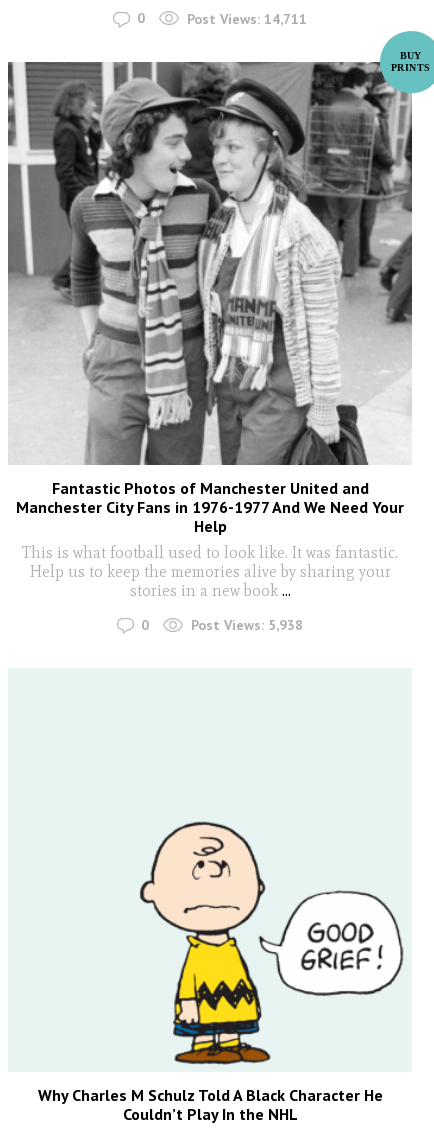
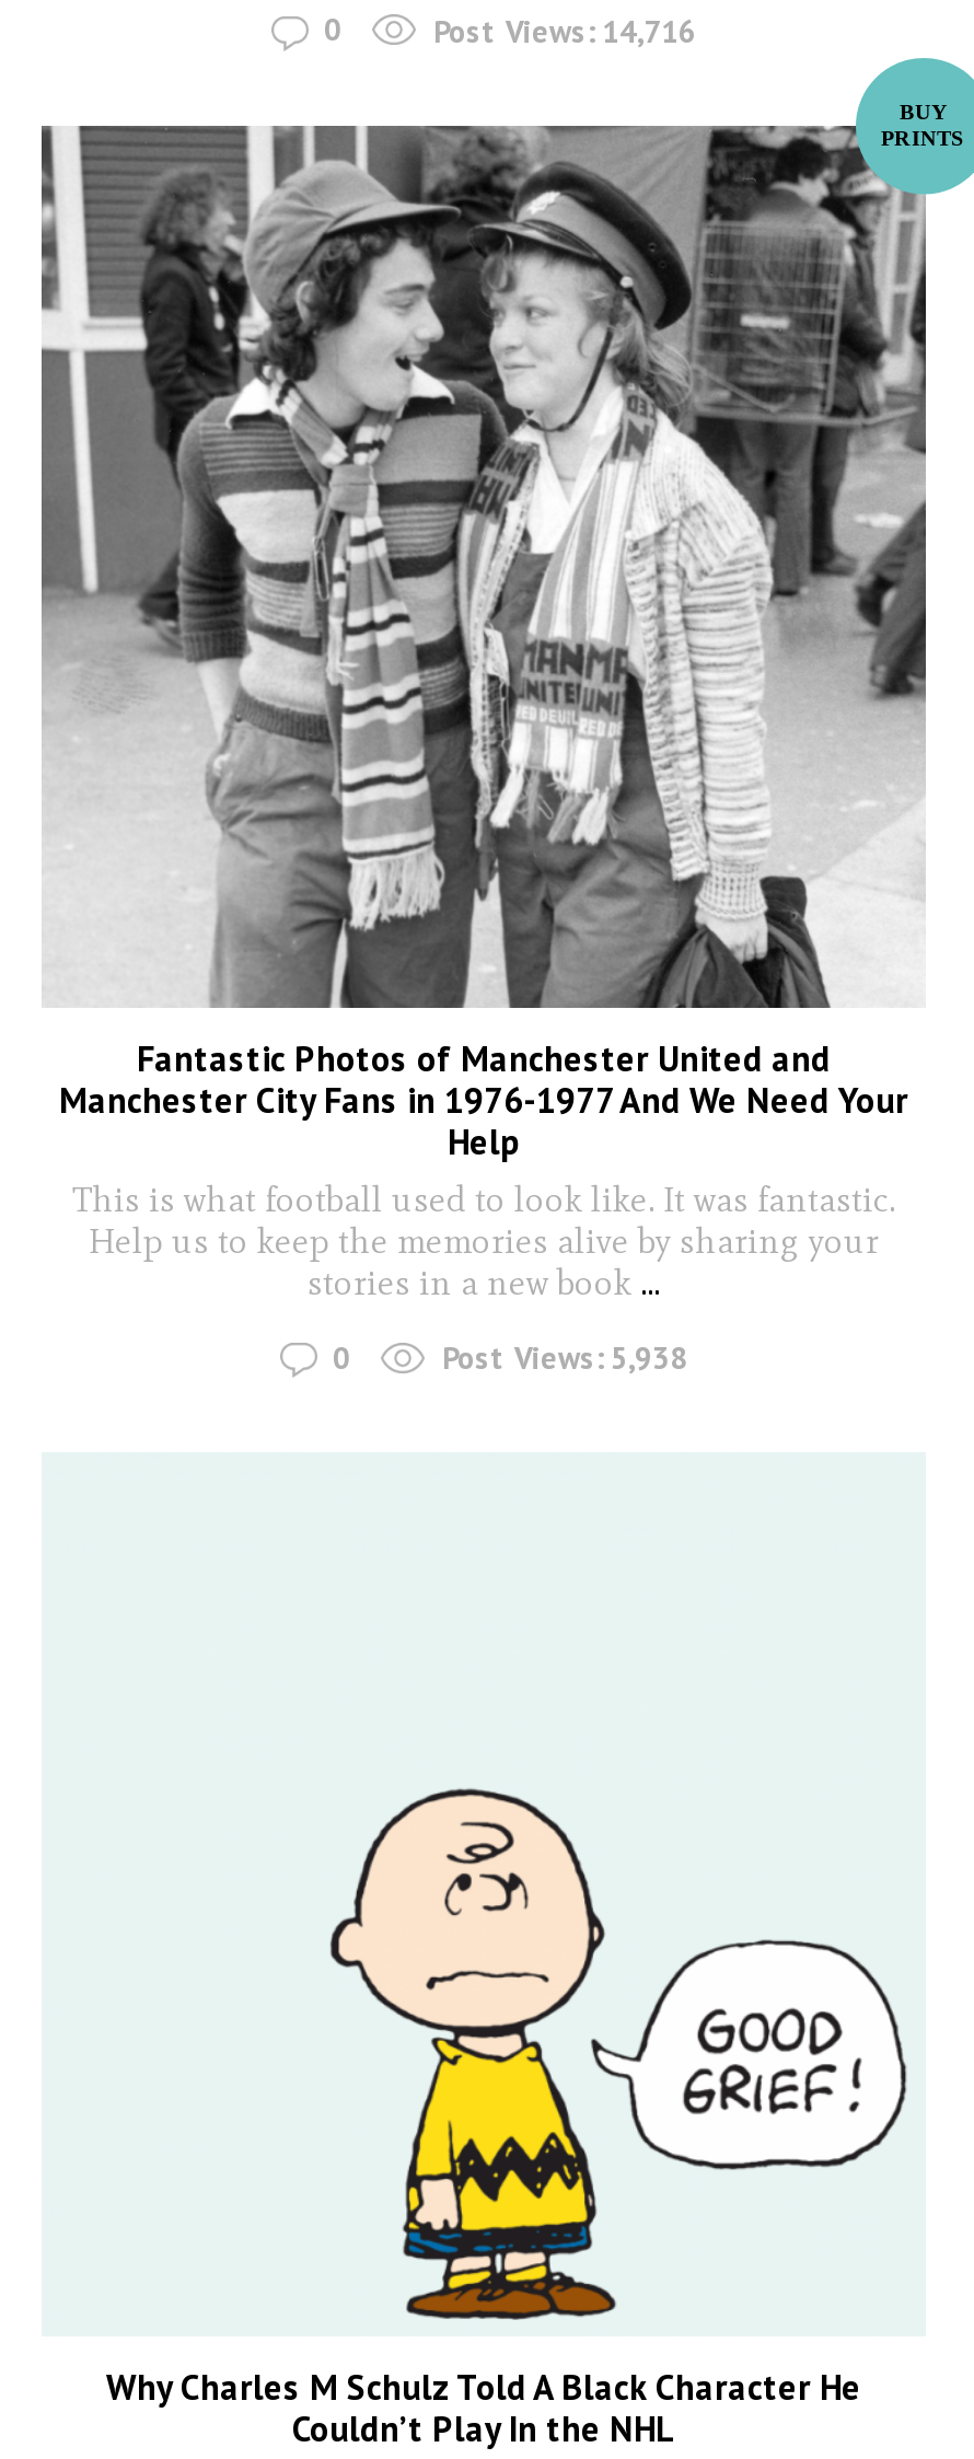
[187,10,307,28] Post Views: 14,711 -> [433,11,696,51] Post Views: 14,716

